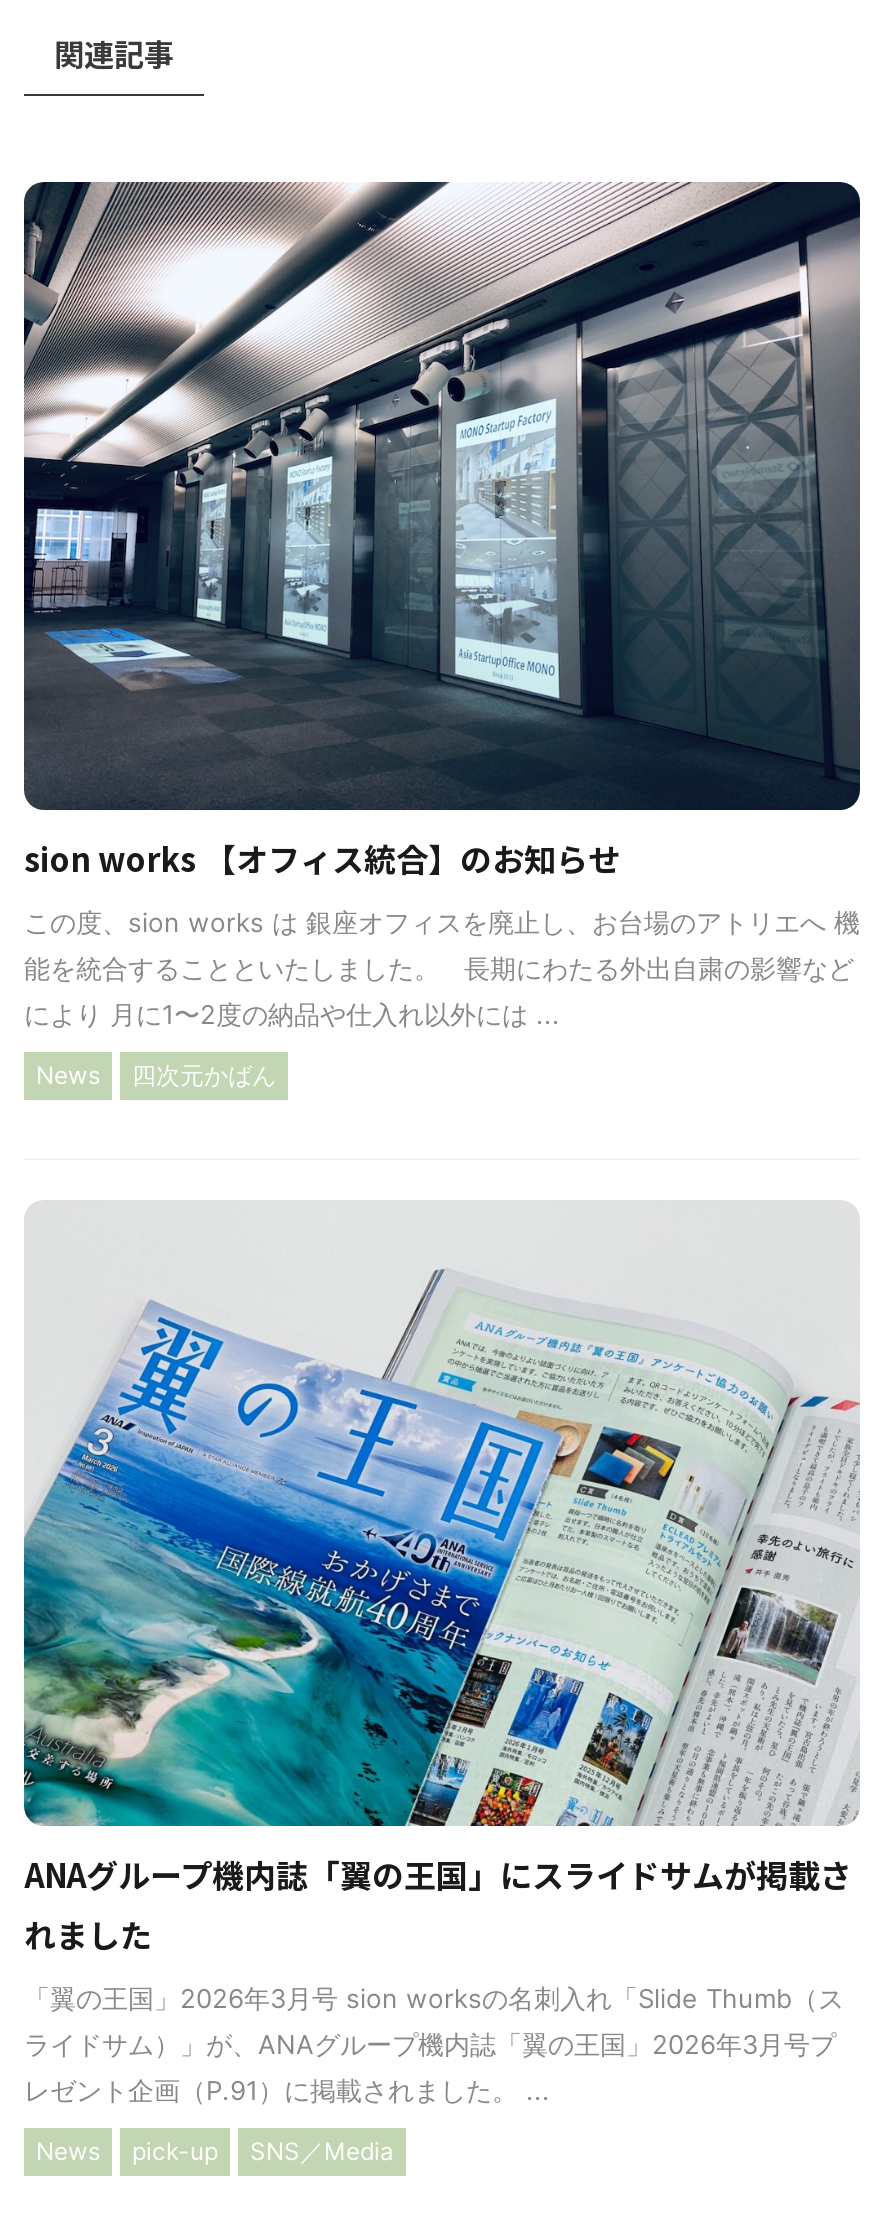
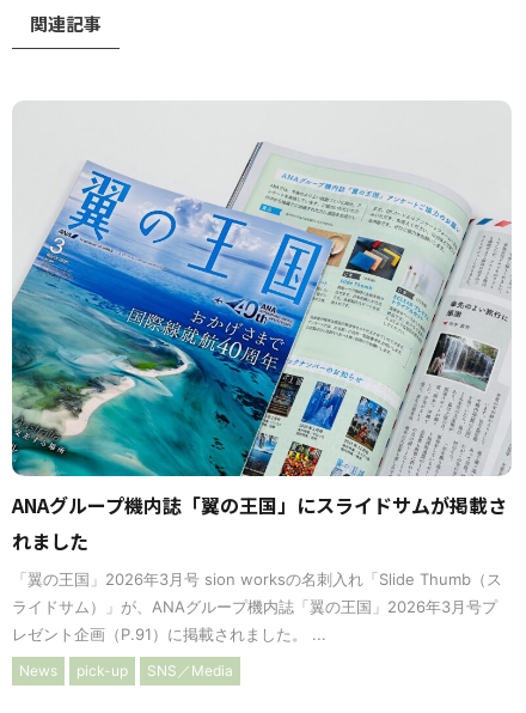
[22,180,862,1089] [image] | sion works 【オフィス統合】のお知らせ | この度、sion works は 銀座オフィスを廃止し、お台場のアトリエへ 機 | 能を統合することといたしました。 長期にわたる外出自粛の影響など | により 月に1〜2度の納品や仕入れ以外には ... | News | 四次元かばん -> none

